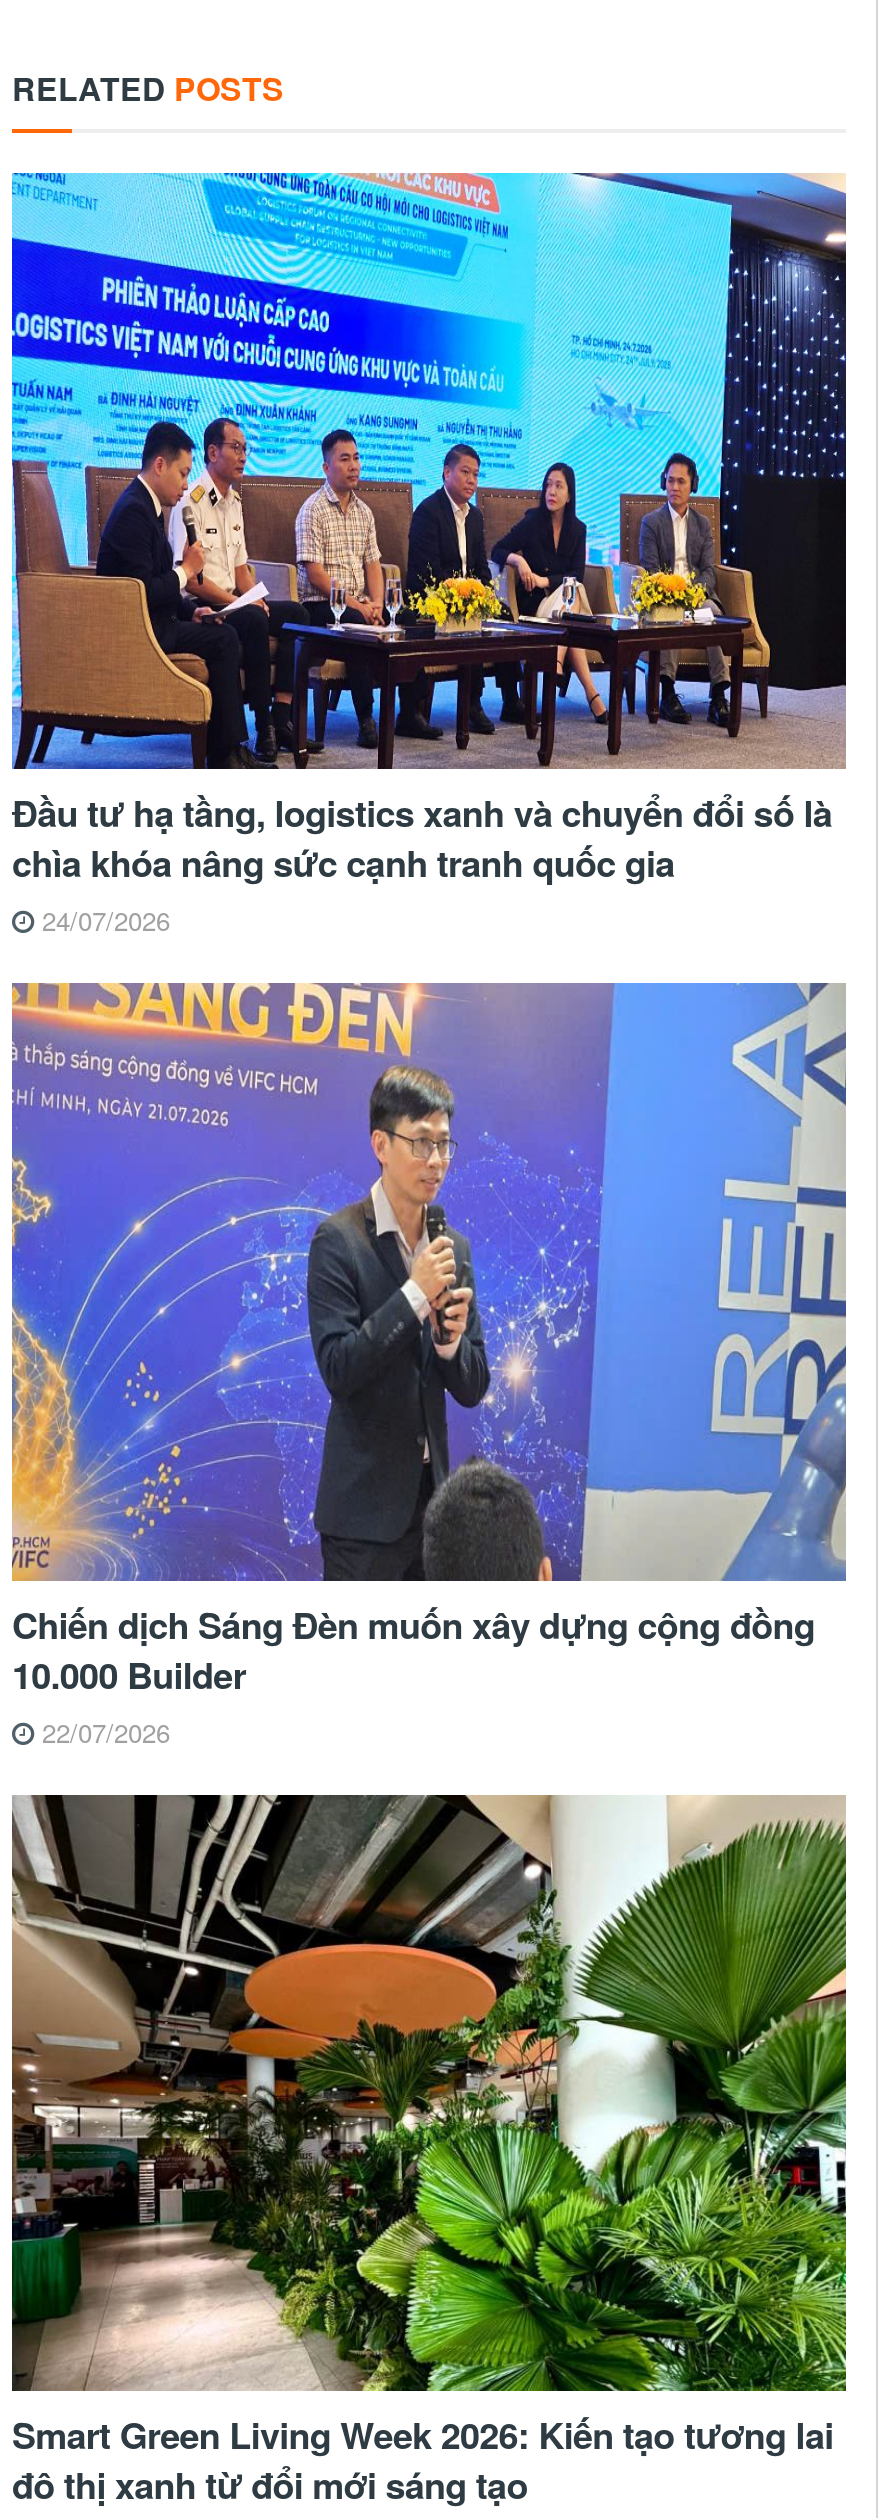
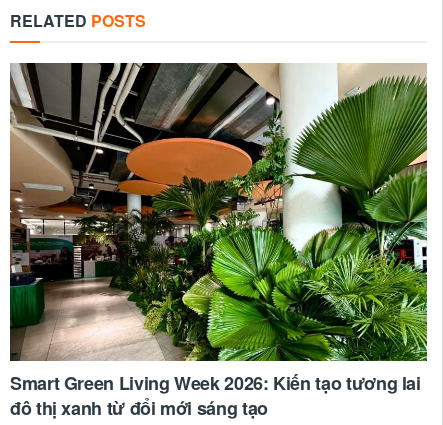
[10,171,848,940] [image] | Đầu tư hạ tầng, logistics xanh và chuyển đổi số là | chìa khóa nâng sức cạnh tranh quốc gia | 24/07/2026 -> none
[10,981,848,1750] [image] | Chiến dịch Sáng Đèn muốn xây dựng cộng đồng | 10.000 Builder | 22/07/2026 -> none

